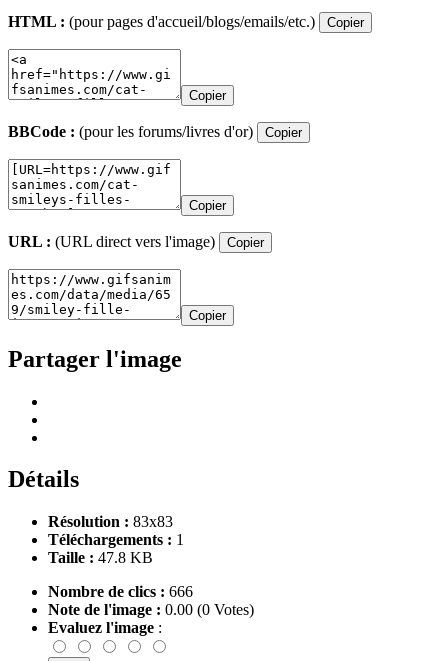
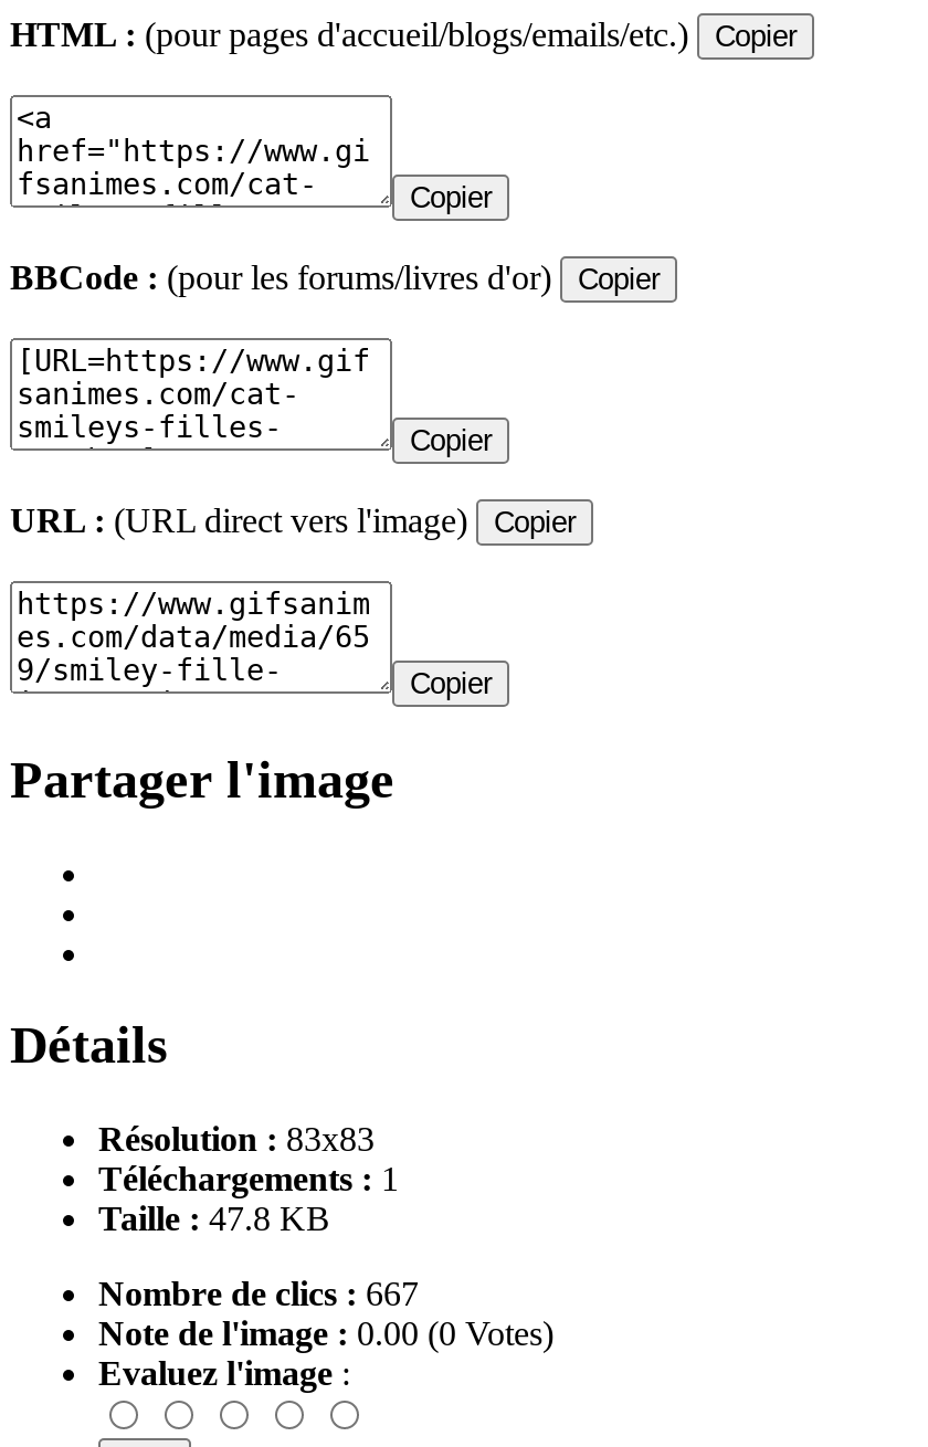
[48,583,193,600] Nombre de clics : 666 -> [98,1275,419,1313] Nombre de clics : 667

